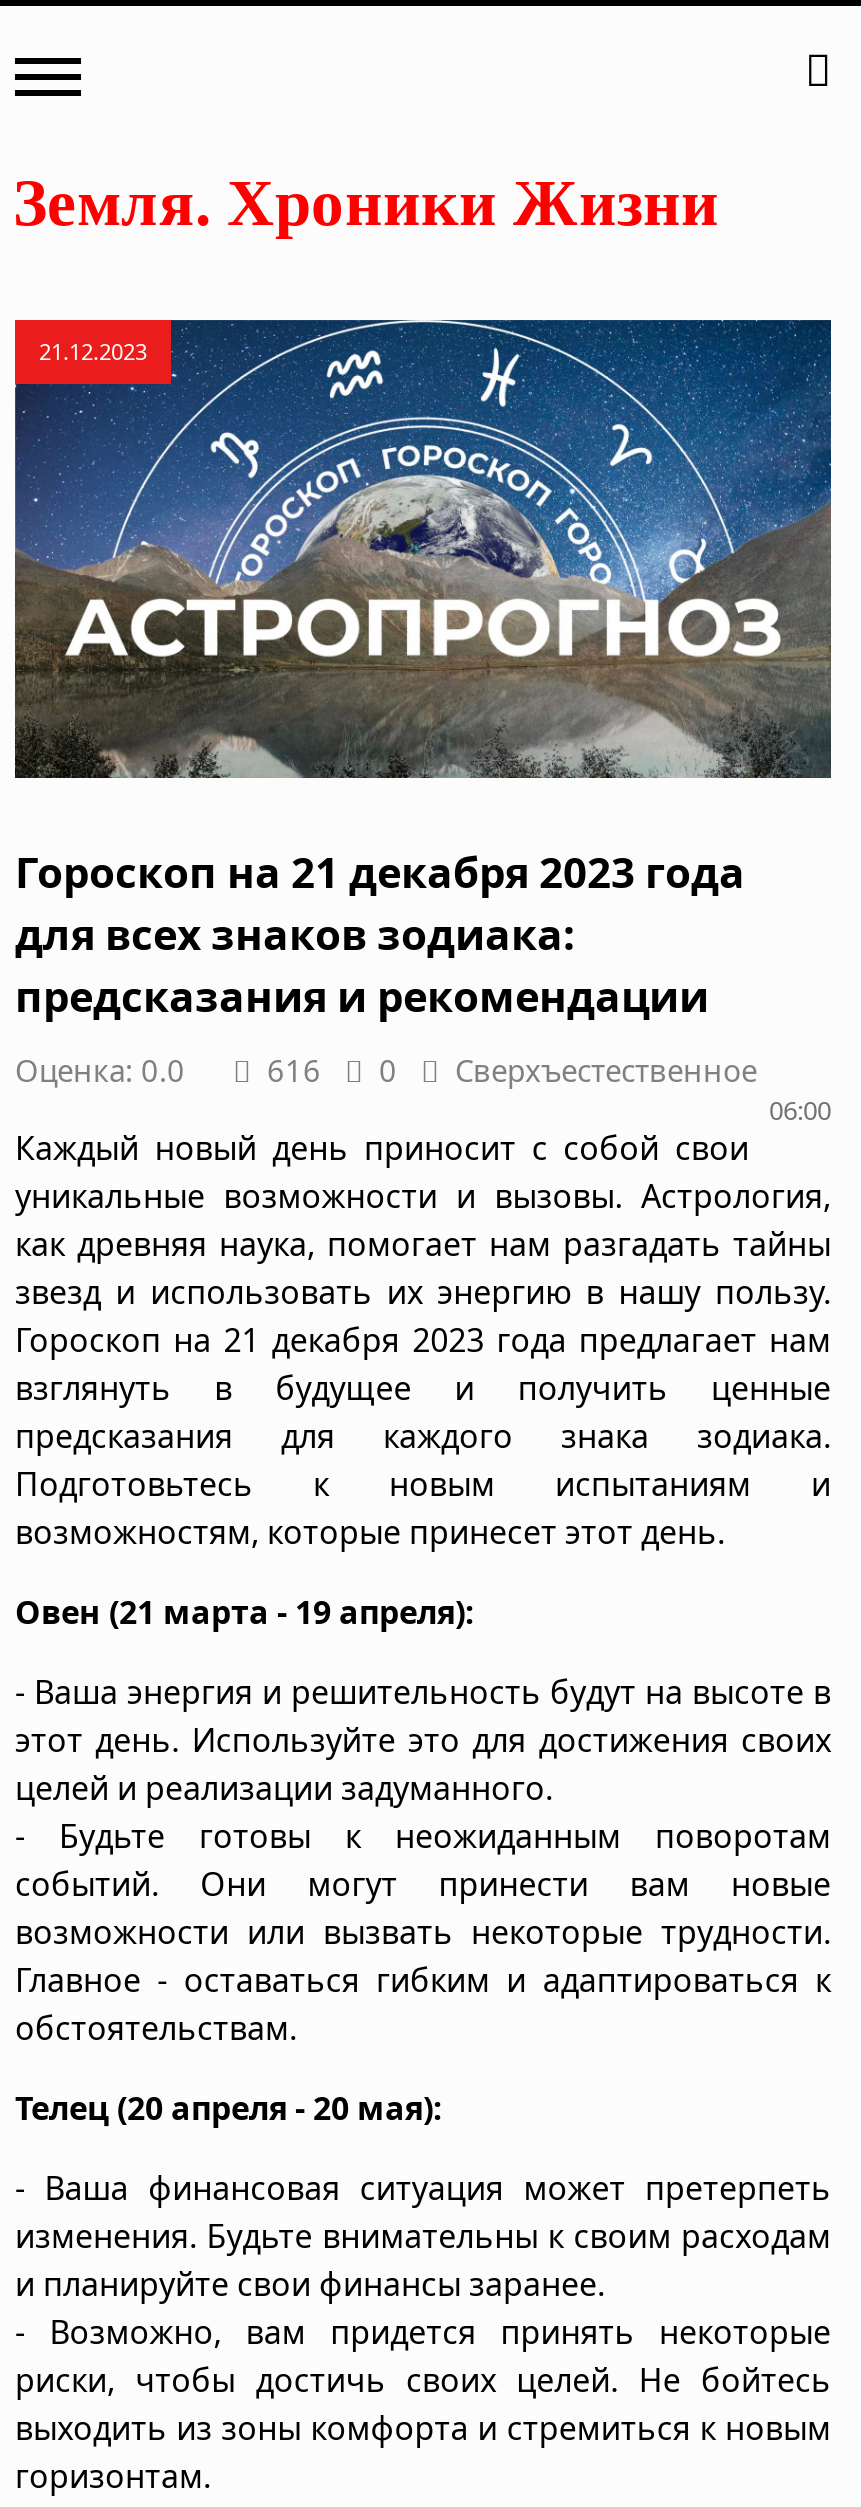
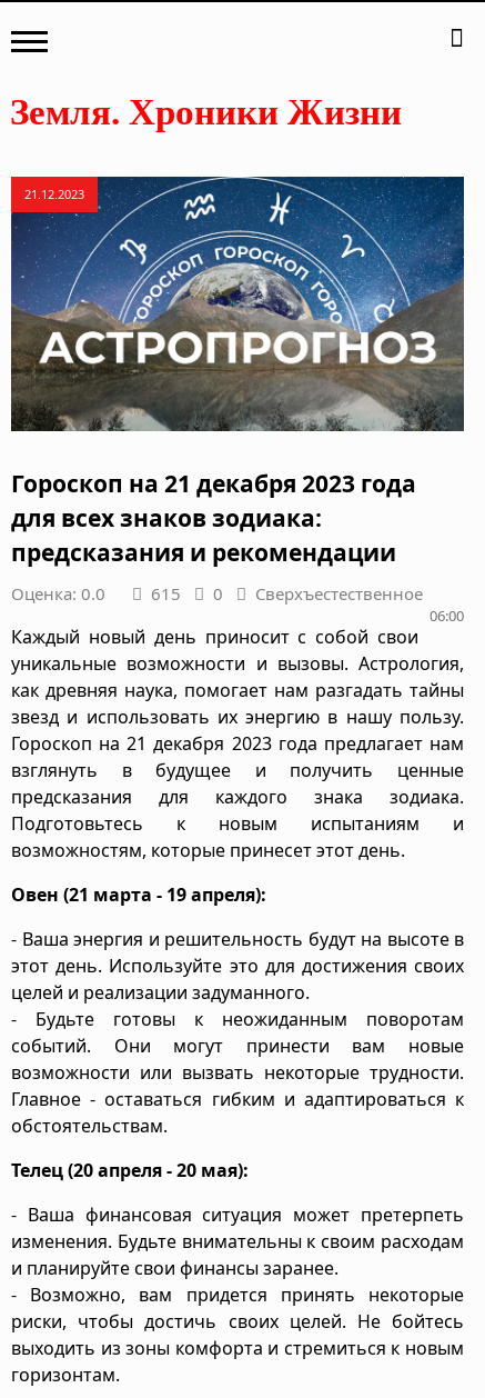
[15,1050,757,1090] Оценка: 0.0 616 0 Сверхъестественное -> [11,582,423,605] Оценка: 0.0 615 0 Сверхъестественное

